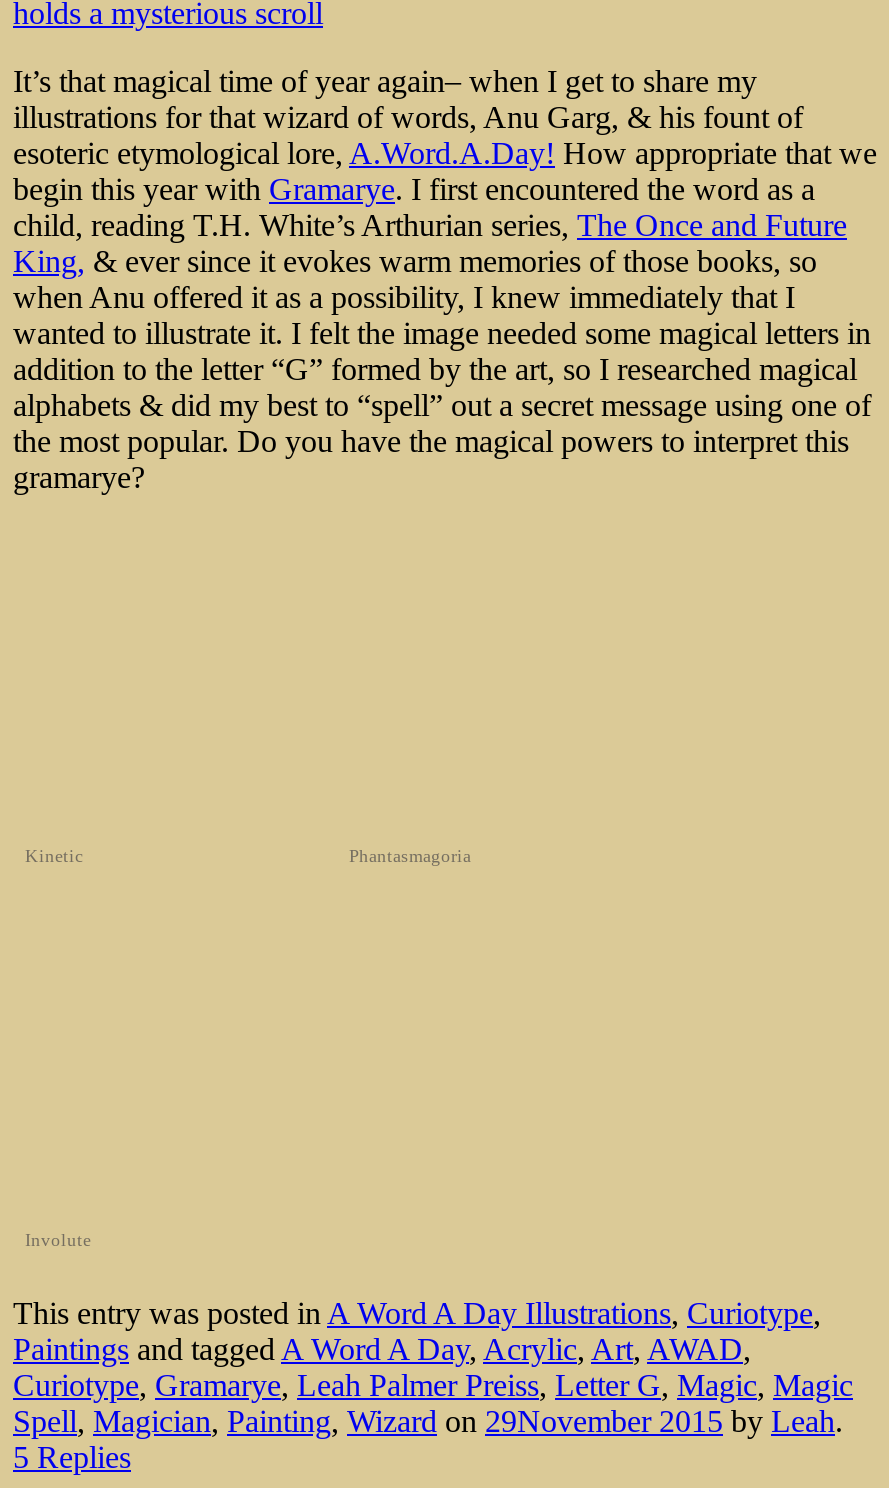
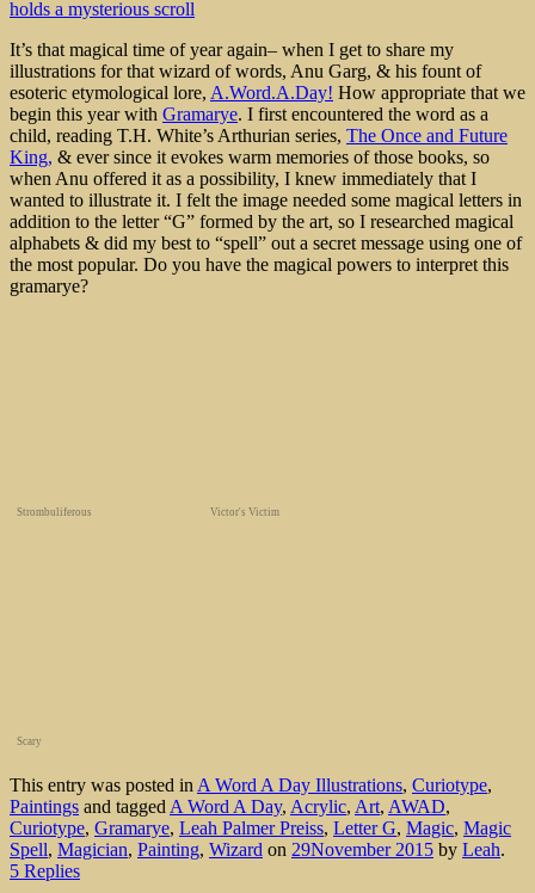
[25,846,471,866] Kinetic | Phantasmagoria -> [17,506,279,518] Strombuliferous | Victor's Victim
[25,1230,91,1250] Involute -> [17,736,42,748] Scary

